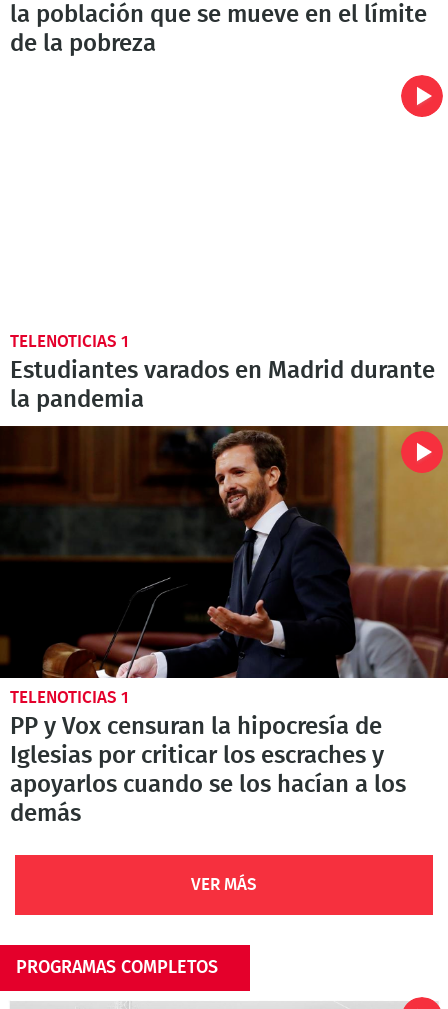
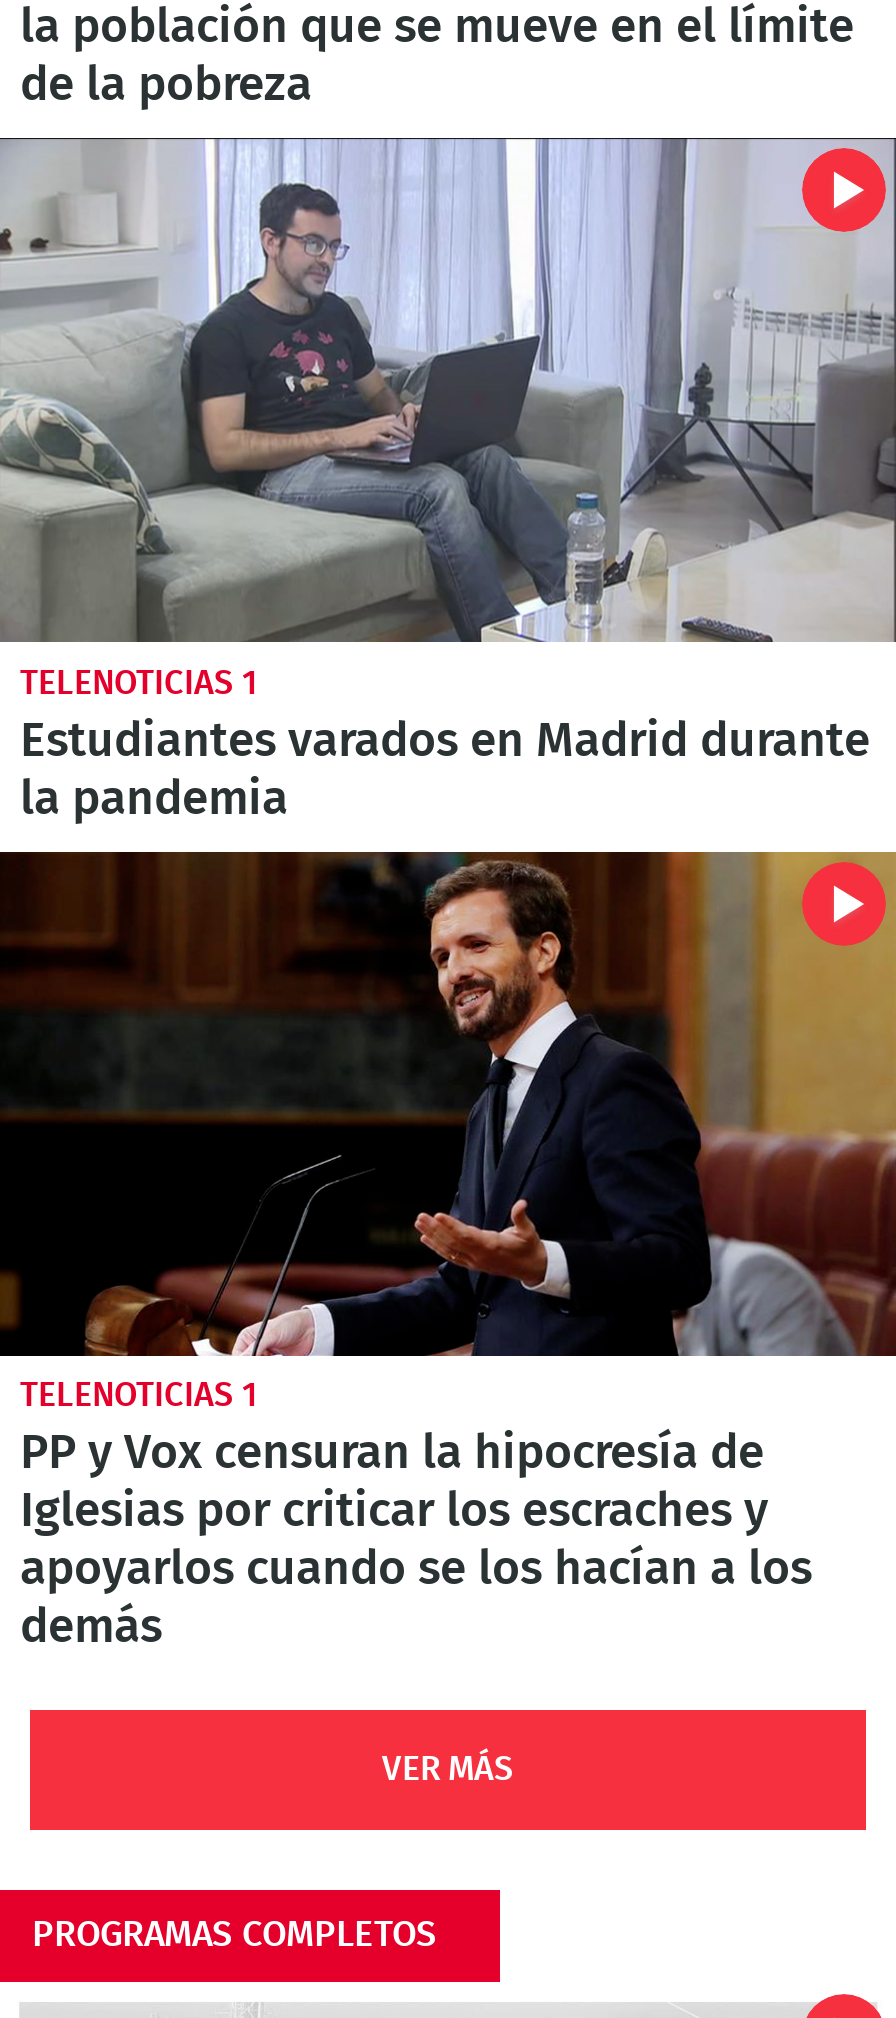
none -> [6,136,890,644] [image]

